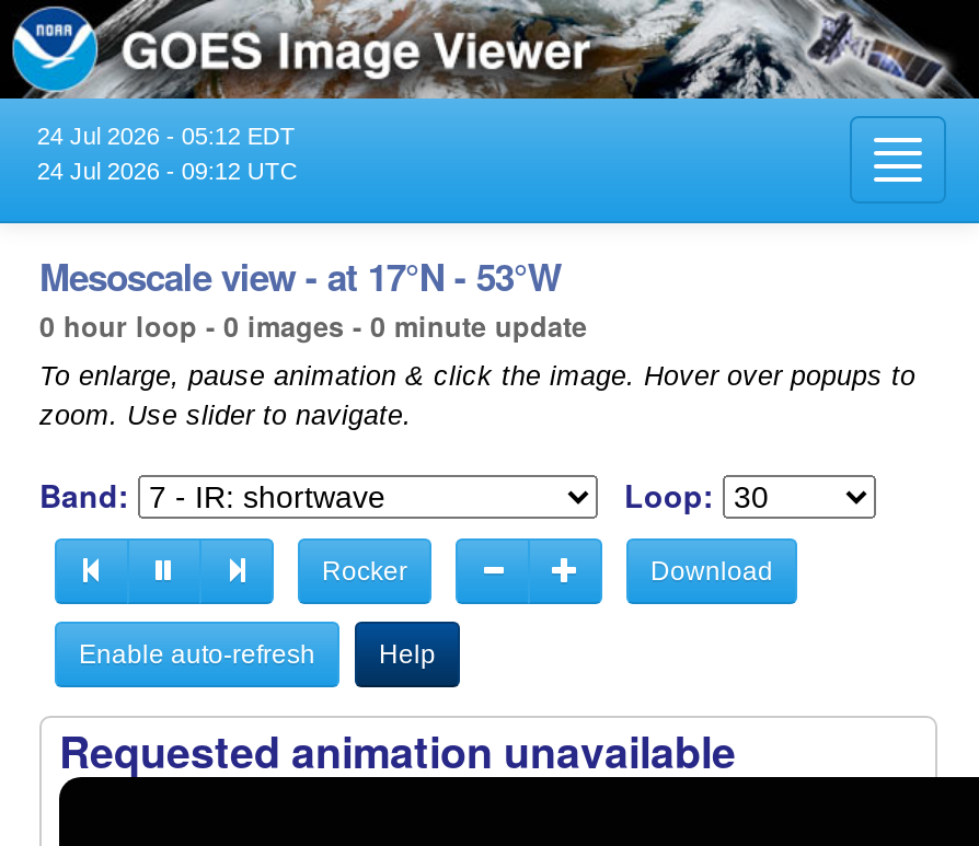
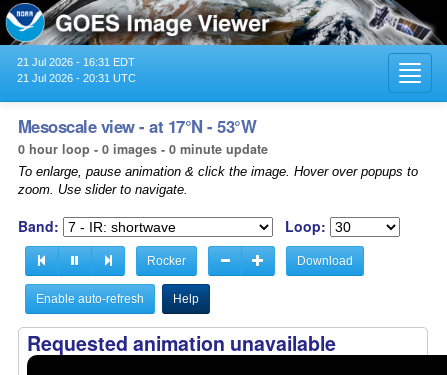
[37,122,295,148] 24 Jul 2026 - 05:12 EDT -> [17,56,135,68] 21 Jul 2026 - 16:31 EDT
[37,157,298,183] 24 Jul 2026 - 09:12 UTC -> [17,72,136,84] 21 Jul 2026 - 20:31 UTC

